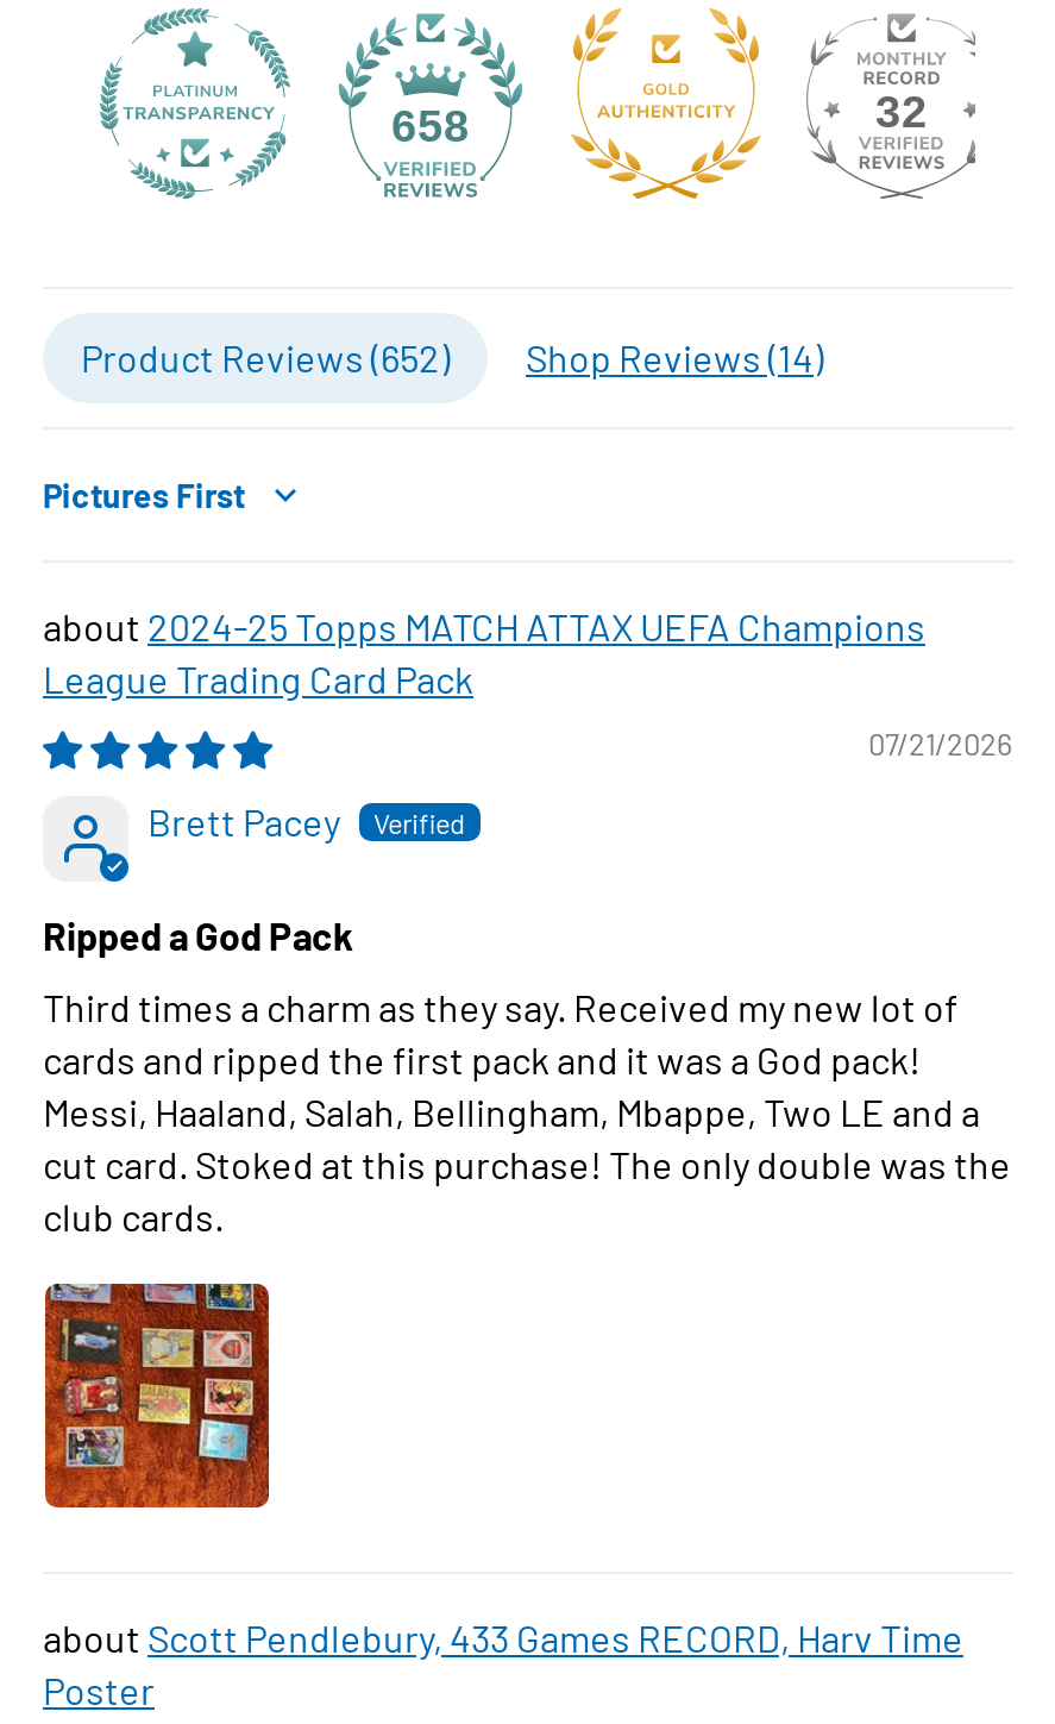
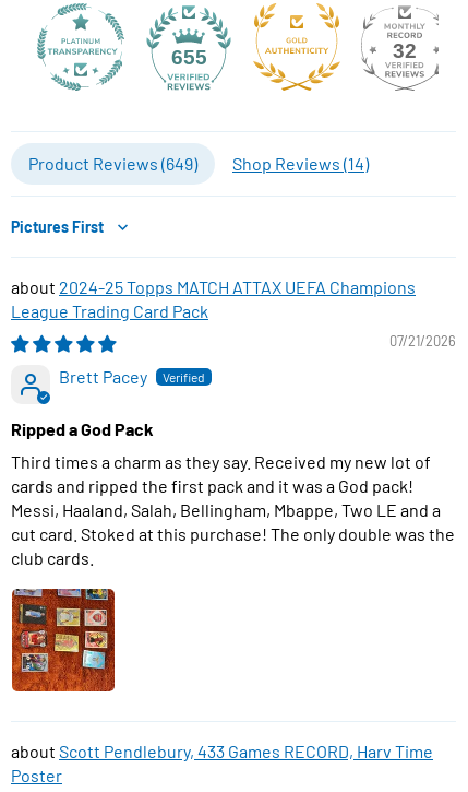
[391,101,470,151] 658 -> [171,45,207,68] 655
[81,335,450,380] Product Reviews (652) -> [28,153,197,173] Product Reviews (649)

